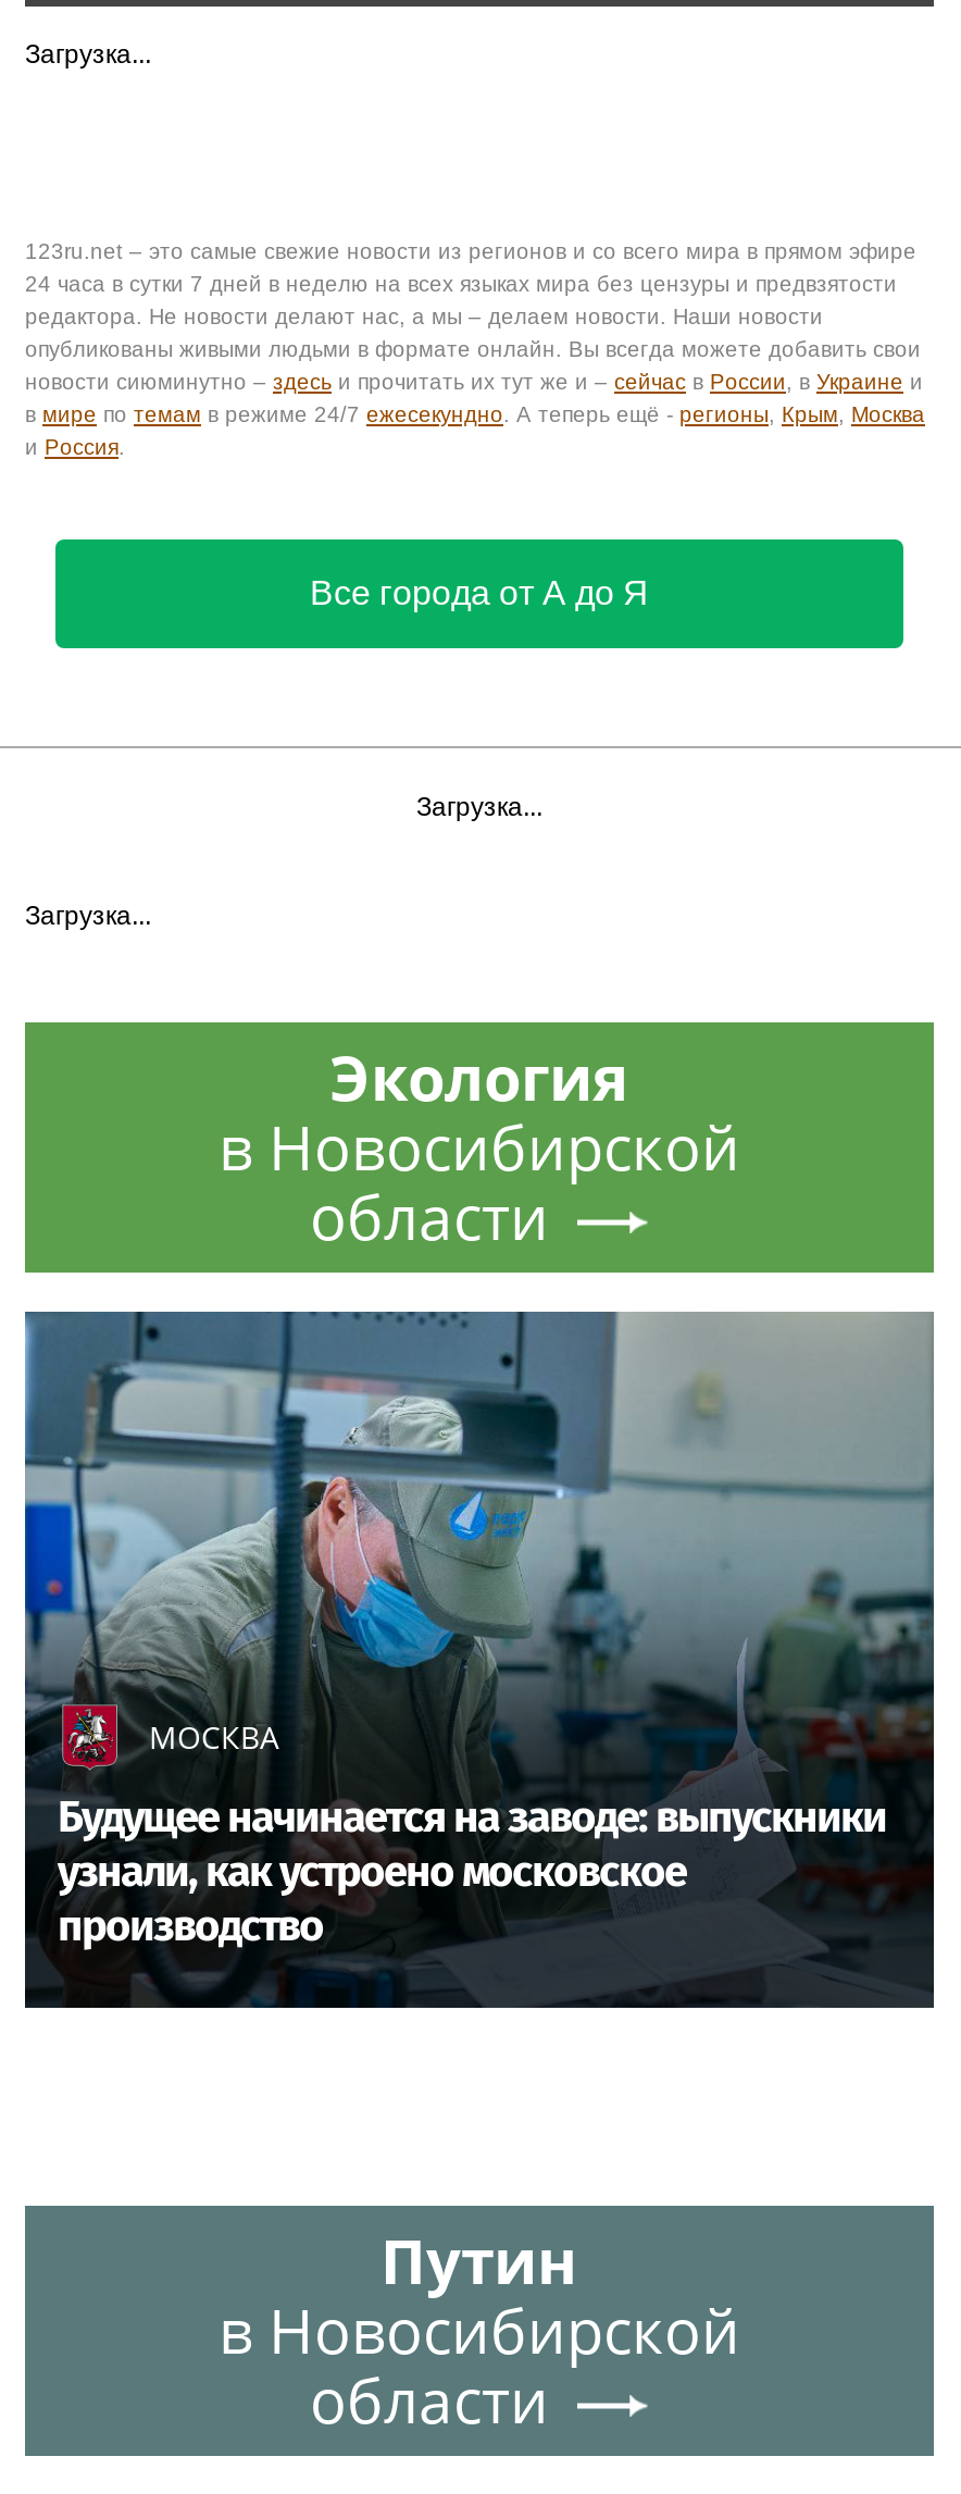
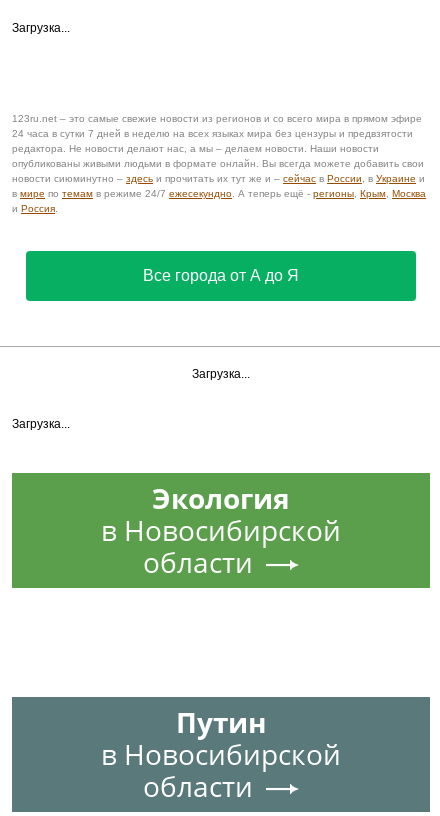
[23,1310,936,2010] [image] | МОСКВА | Будущее начинается на заводе: выпускники | узнали, как устроено московское | производство -> none

